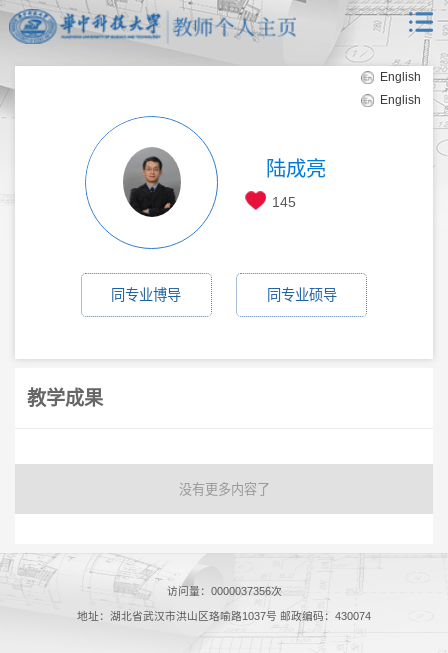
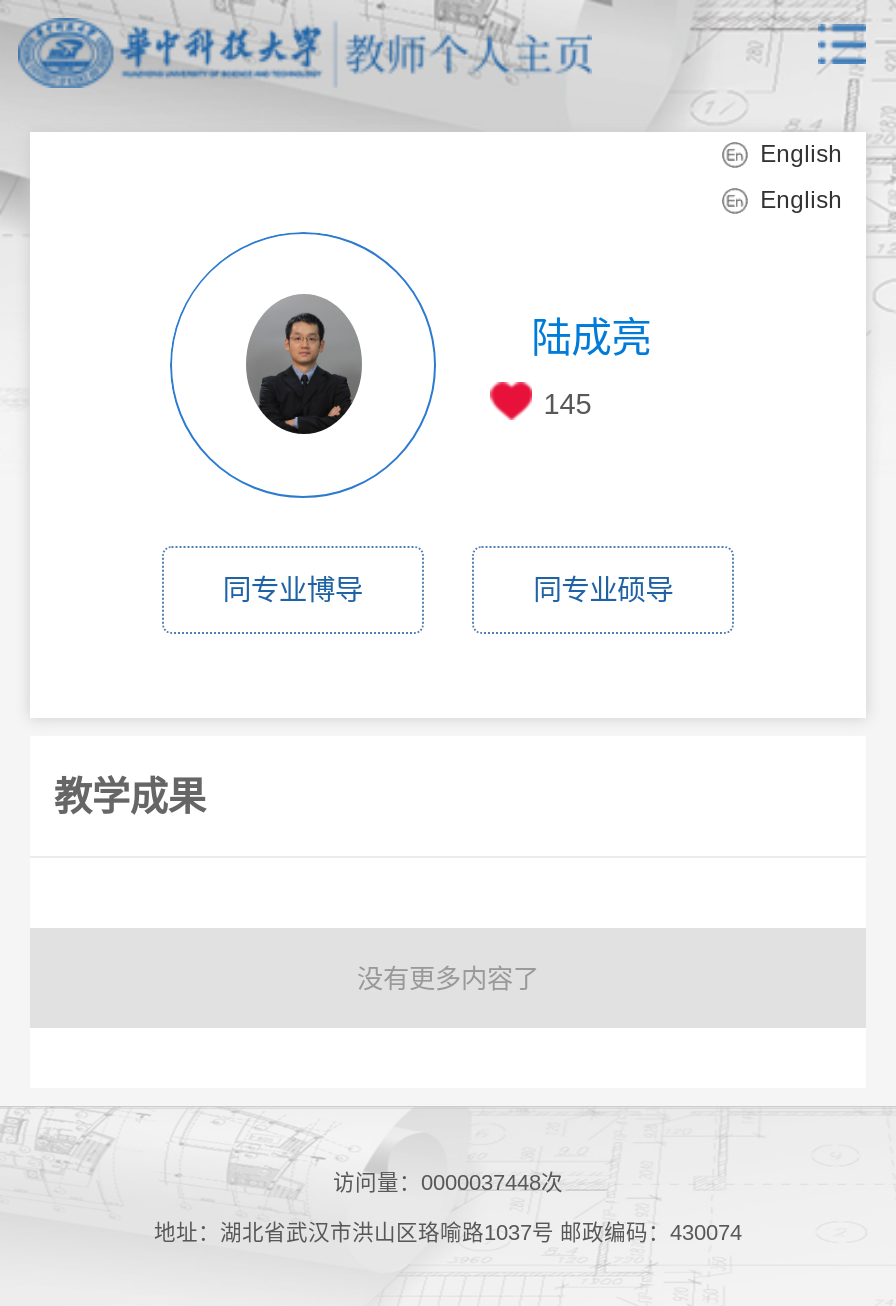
[166,585,281,597] 访问量：0000037356次 -> [333,1171,563,1195] 访问量：0000037448次

